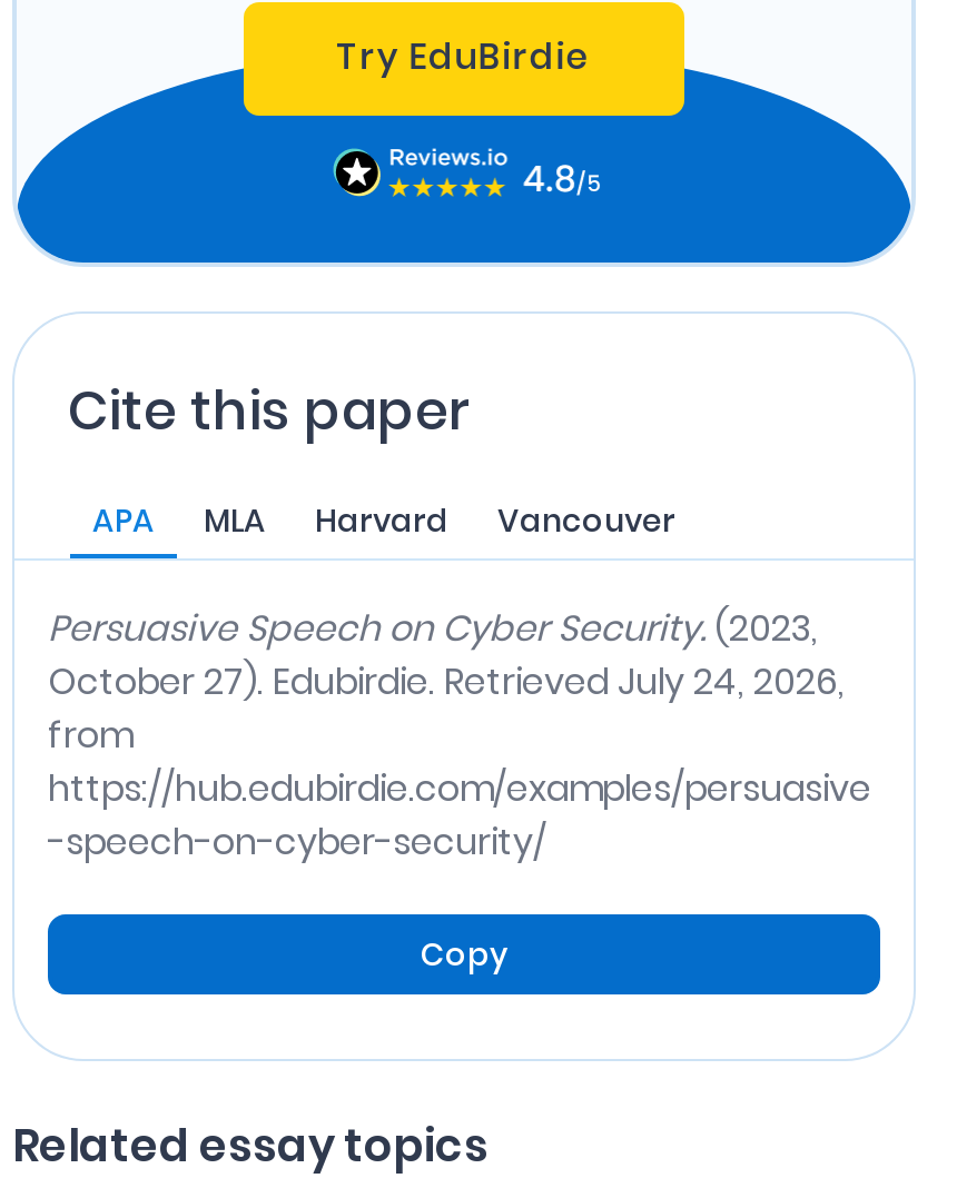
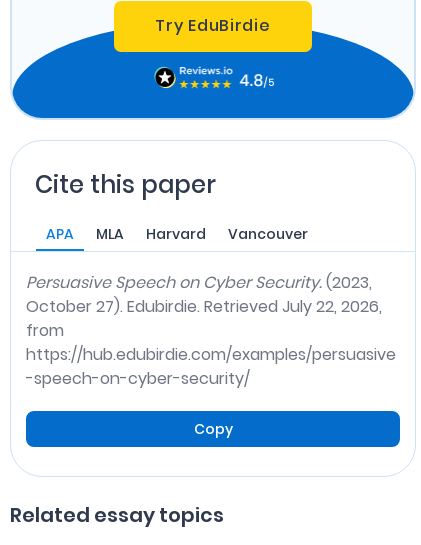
[48,656,845,707] October 27). Edubirdie. Retrieved July 24, 2026, -> [26,295,382,318] October 27). Edubirdie. Retrieved July 22, 2026,

